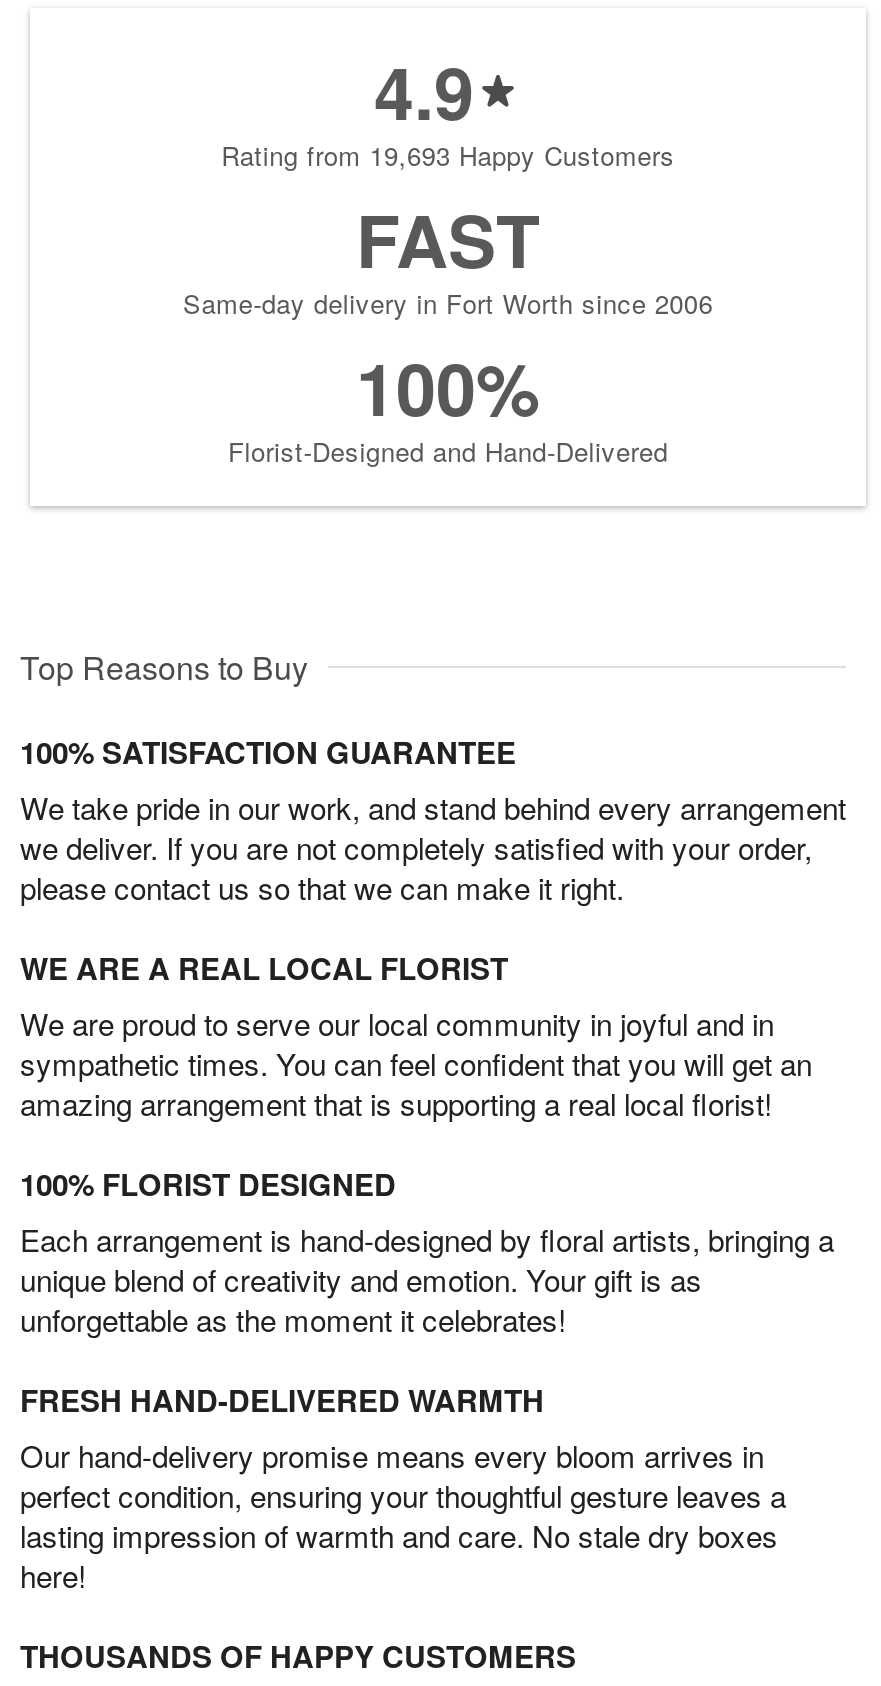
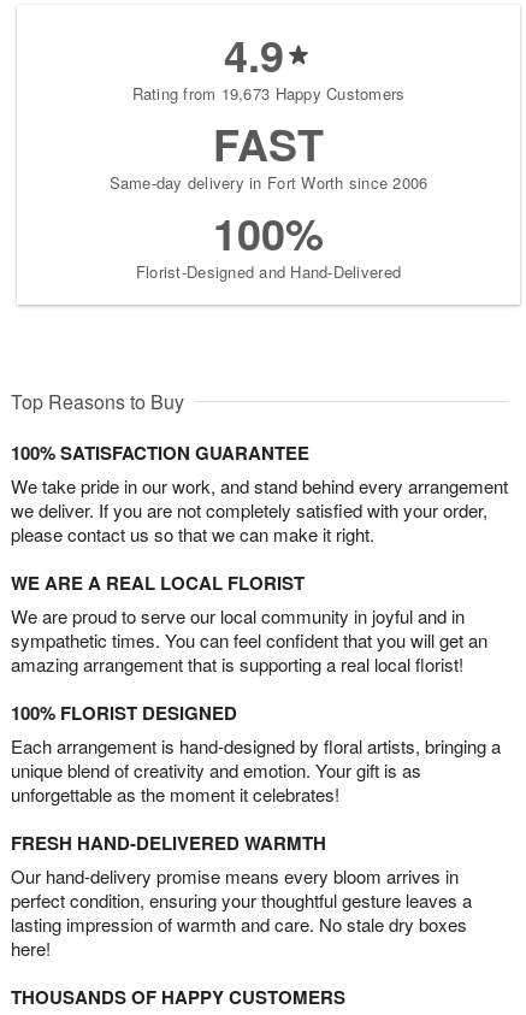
[221,137,675,175] Rating from 19,693 Happy Customers -> [132,82,405,105] Rating from 19,673 Happy Customers

